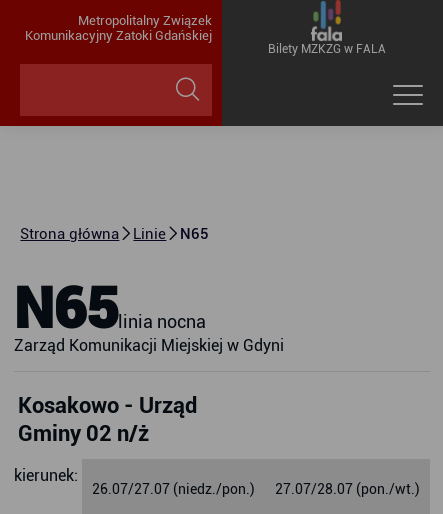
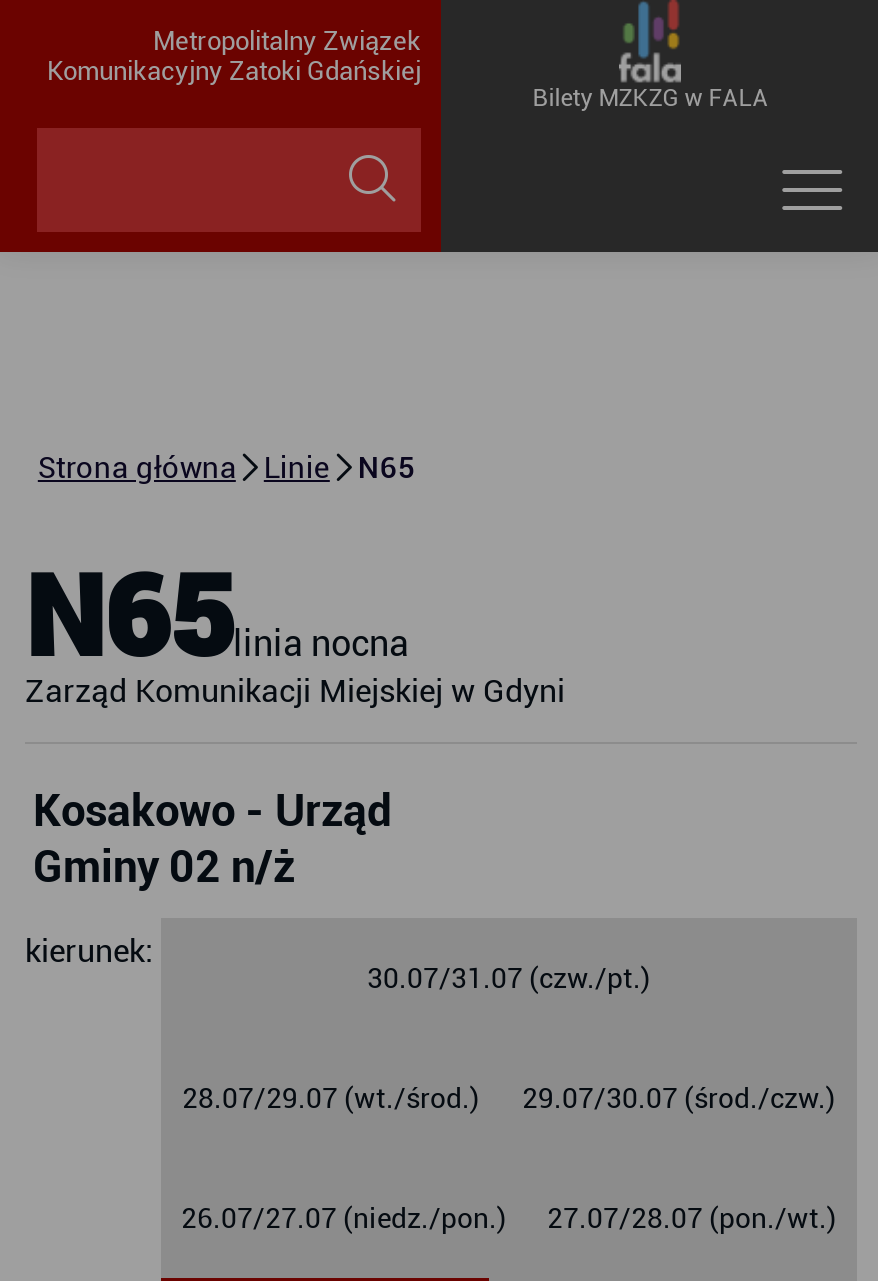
none -> [182,1082,836,1114] 28.07/29.07 (wt./środ.) | 29.07/30.07 (środ./czw.)
none -> [367,962,651,994] 30.07/31.07 (czw./pt.)

